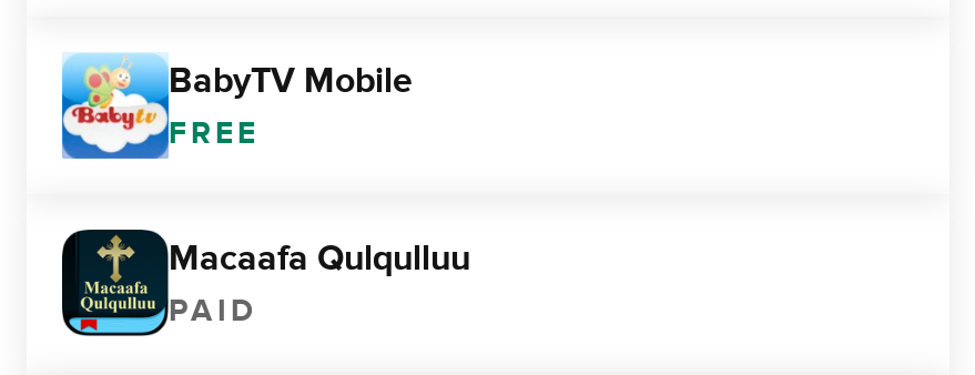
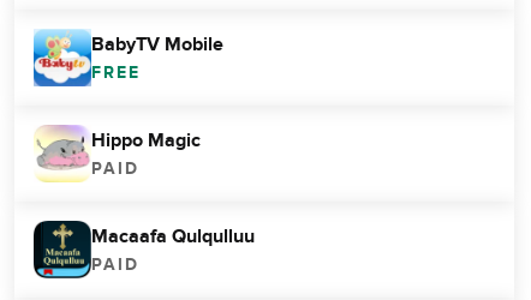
none -> [34,125,201,182] [image] | Hippo Magic | PAID

